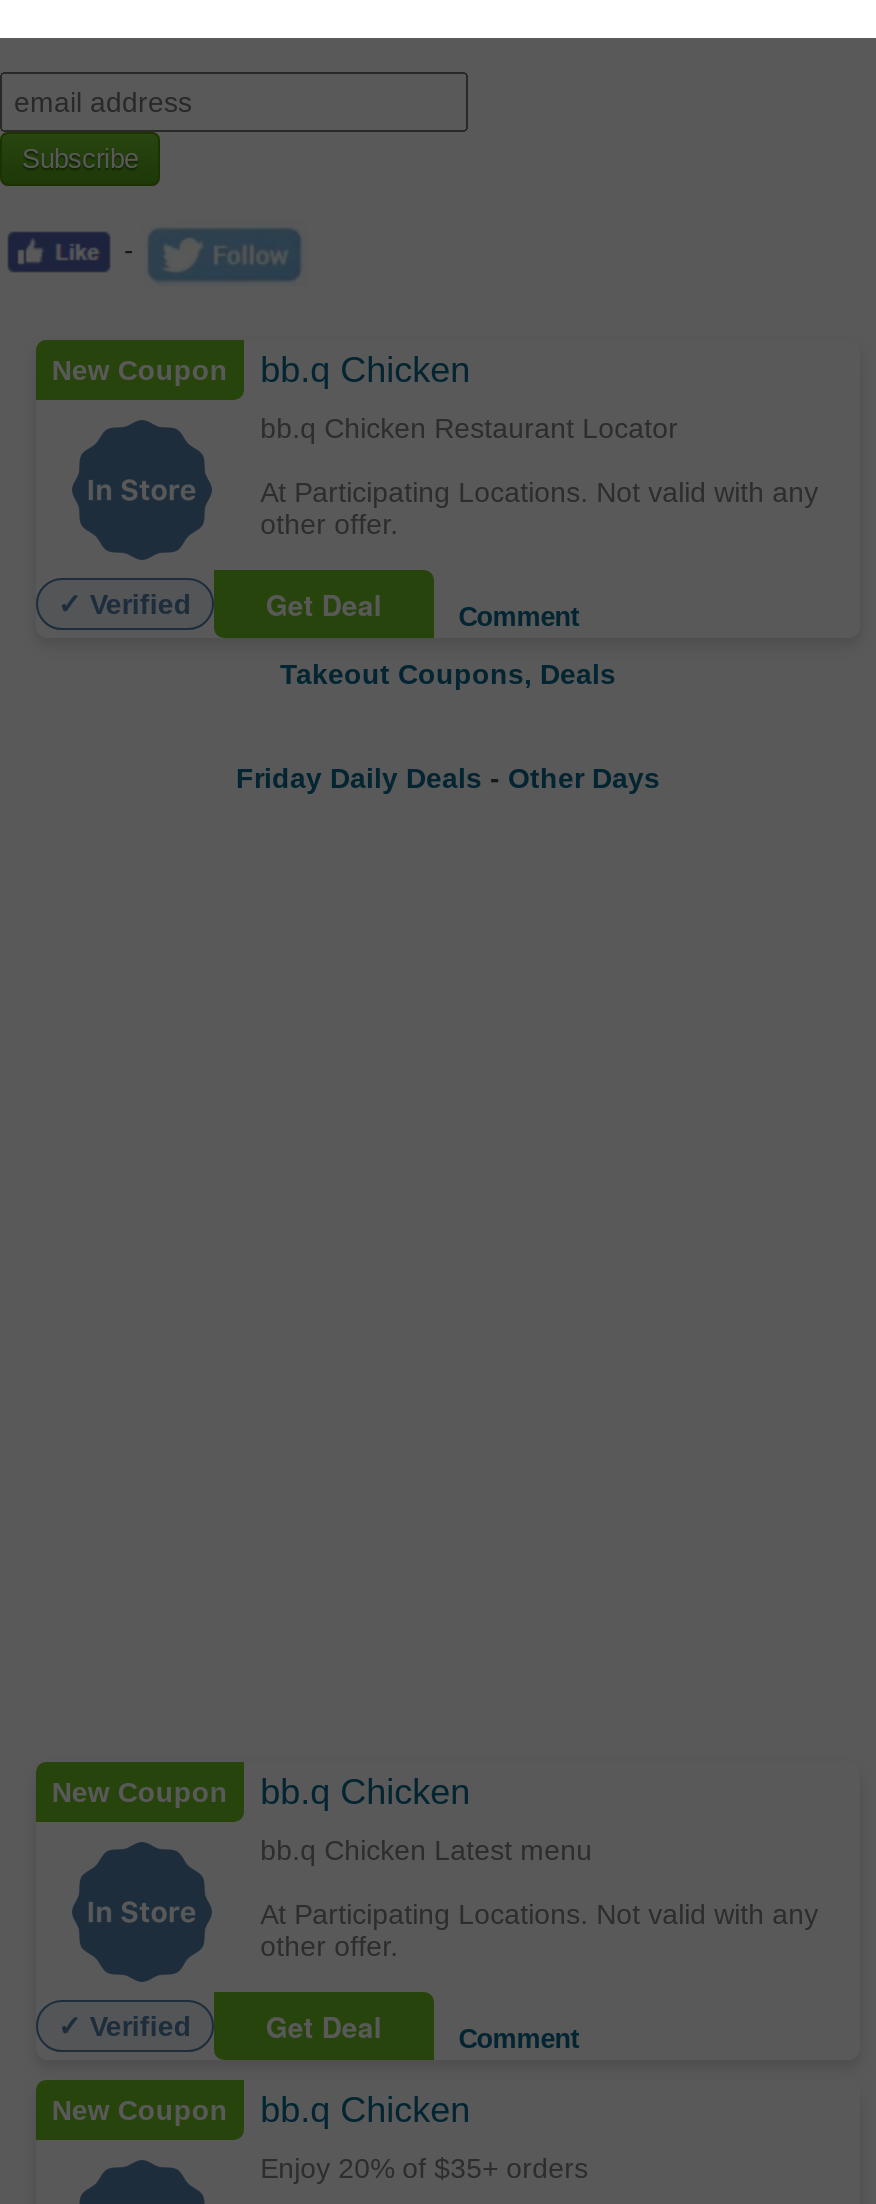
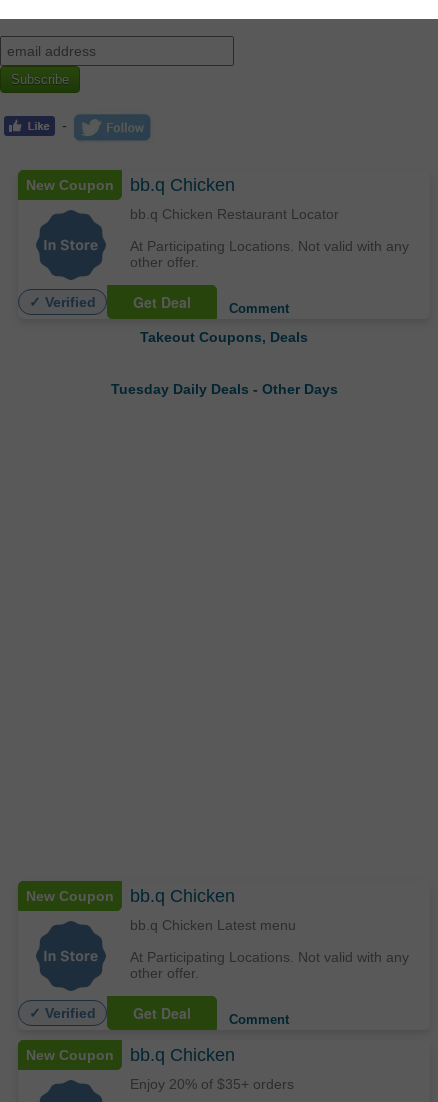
[236,762,660,794] Friday Daily Deals - Other Days -> [110,381,337,397] Tuesday Daily Deals - Other Days

